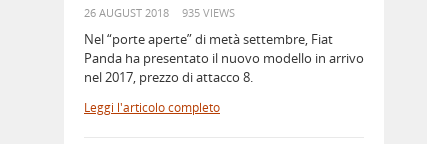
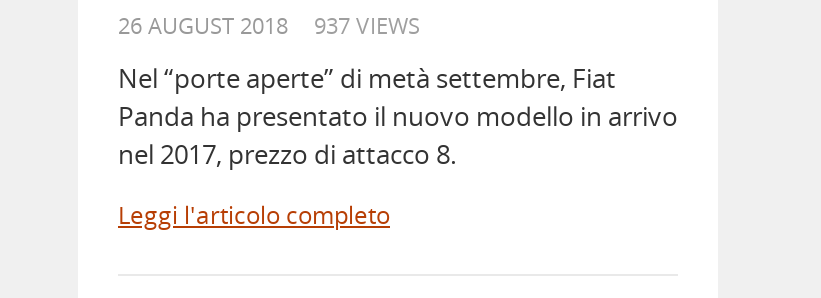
[84,5,235,20] 26 AUGUST 2018 935 VIEWS -> [118,10,420,40] 26 AUGUST 2018 937 VIEWS

